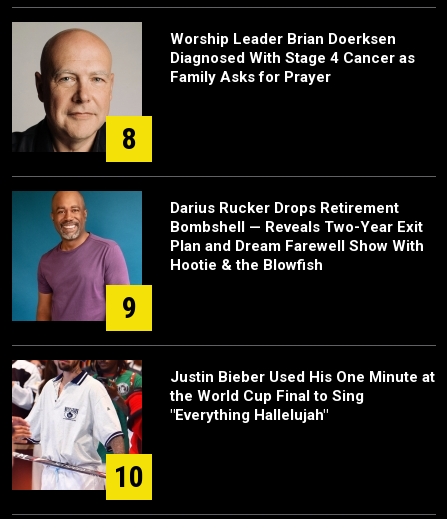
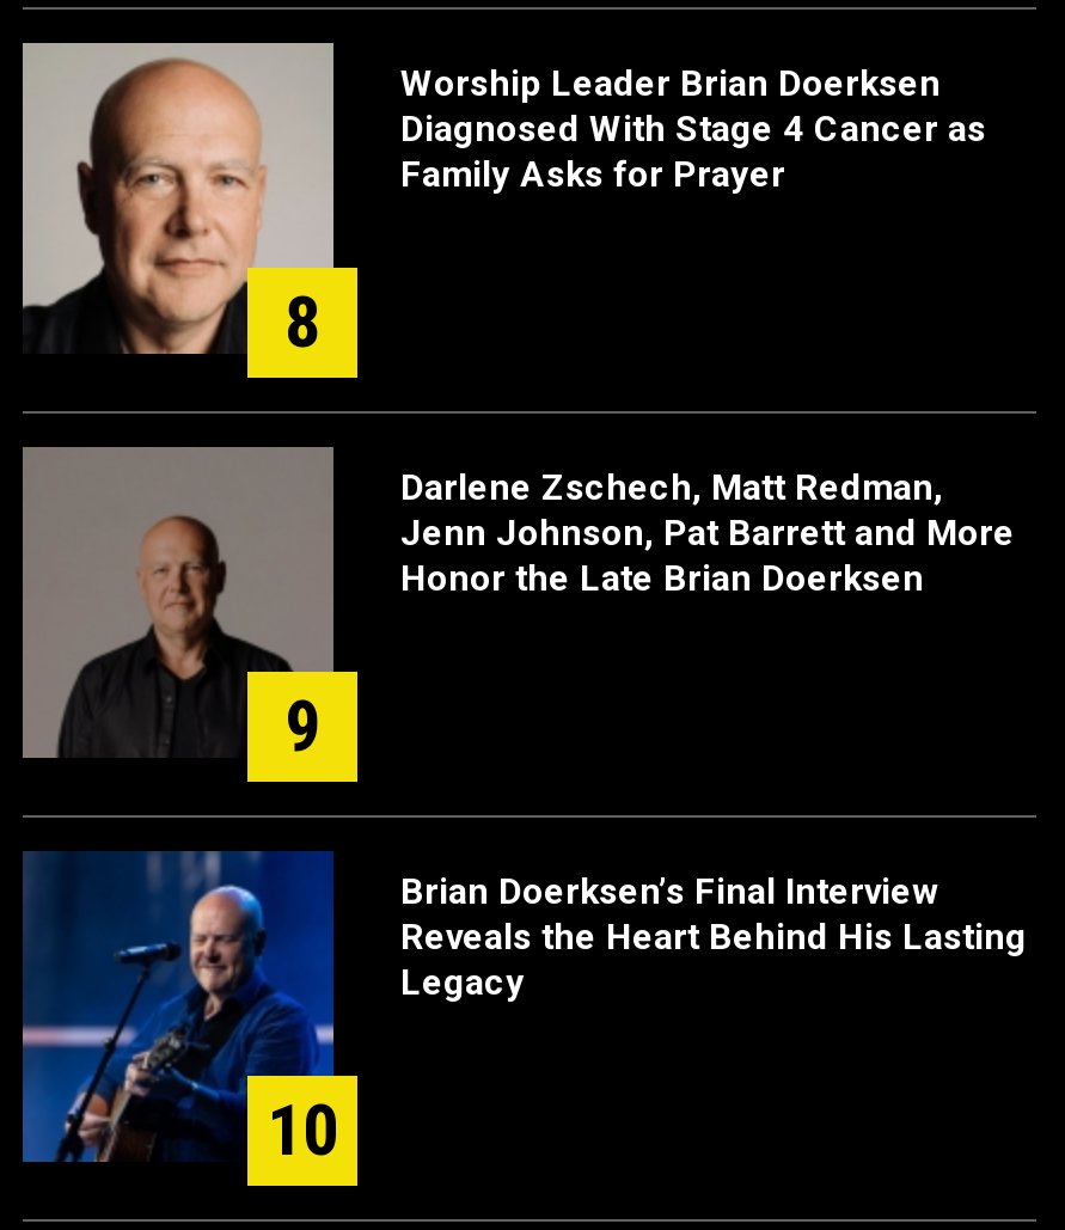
[11,191,424,322] [image] | Darius Rucker Drops Retirement | Bombshell — Reveals Two-Year Exit | Plan and Dream Farewell Show With | Hootie & the Blowfish -> [20,445,1015,760] [image] | Darlene Zschech, Matt Redman, | Jenn Johnson, Pat Barrett and More | Honor the Late Brian Doerksen
[11,359,435,491] [image] | Justin Bieber Used His One Minute at | the World Cup Final to Sing | "Everything Hallelujah" -> [20,849,1027,1164] [image] | Brian Doerksen’s Final Interview | Reveals the Heart Behind His Lasting | Legacy

